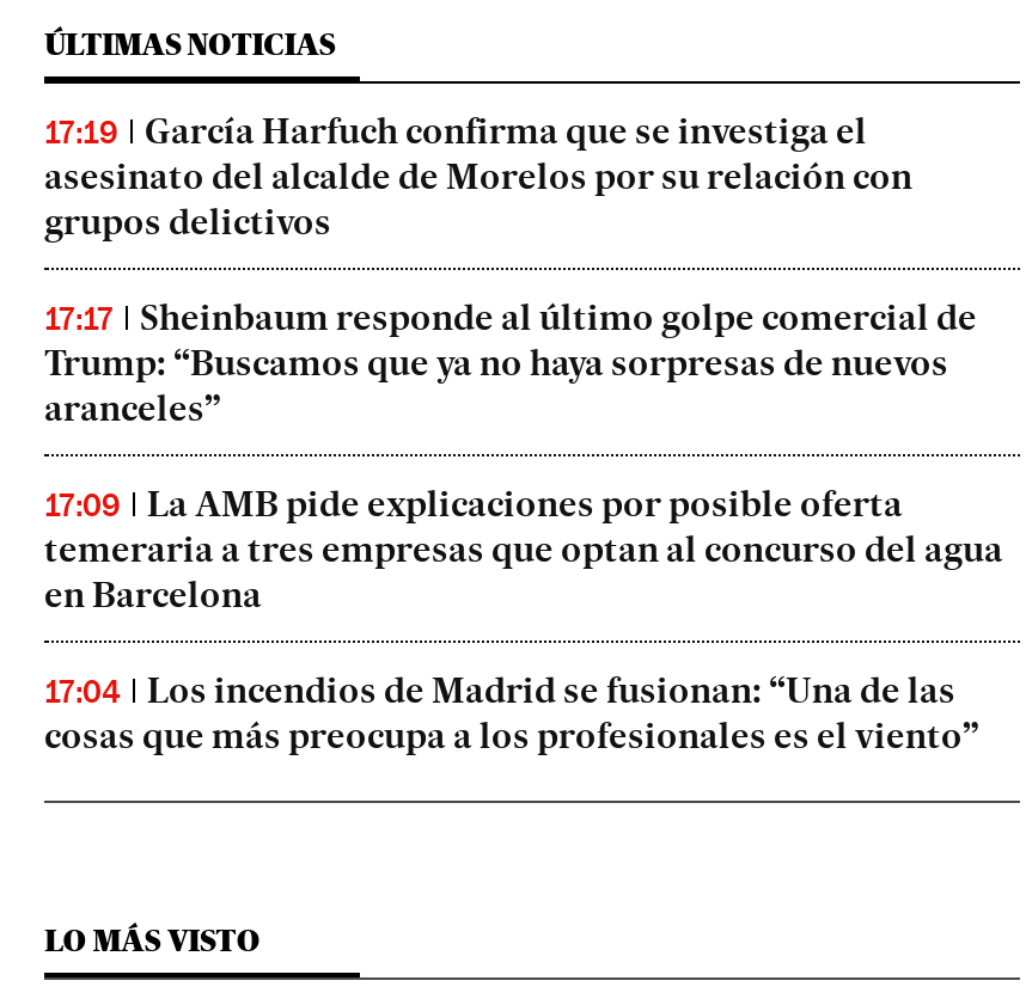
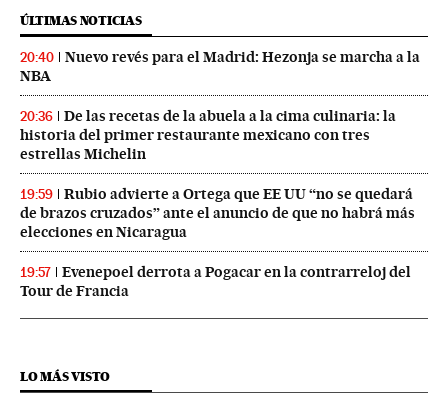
[44,109,912,243] 17:19 | García Harfuch confirma que se investiga el | asesinato del alcalde de Morelos por su relación con | grupos delictivos -> [20,47,420,84] 20:40 | Nuevo revés para el Madrid: Hezonja se marcha a la | NBA
[44,295,977,429] 17:17 | Sheinbaum responde al último golpe comercial de | Trump: “Buscamos que ya no haya sorpresas de nuevos | aranceles” -> [20,106,396,162] 20:36 | De las recetas de la abuela a la cima culinaria: la | historia del primer restaurante mexicano con tres | estrellas Michelin
[44,482,1003,615] 17:09 | La AMB pide explicaciones por posible oferta | temeraria a tres empresas que optan al concurso del agua | en Barcelona -> [20,184,415,240] 19:59 | Rubio advierte a Ortega que EE UU “no se quedará | de brazos cruzados” ante el anuncio de que no habrá más | elecciones en Nicaragua
[44,668,979,756] 17:04 | Los incendios de Madrid se fusionan: “Una de las | cosas que más preocupa a los profesionales es el viento” -> [20,262,411,299] 19:57 | Evenepoel derrota a Pogacar en la contrarreloj del | Tour de Francia

